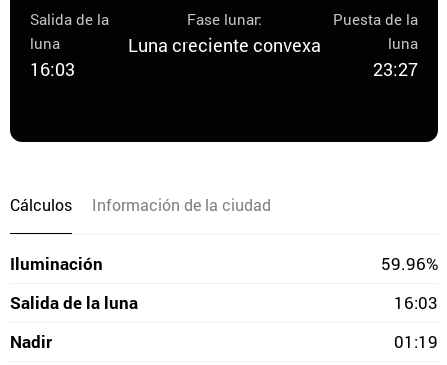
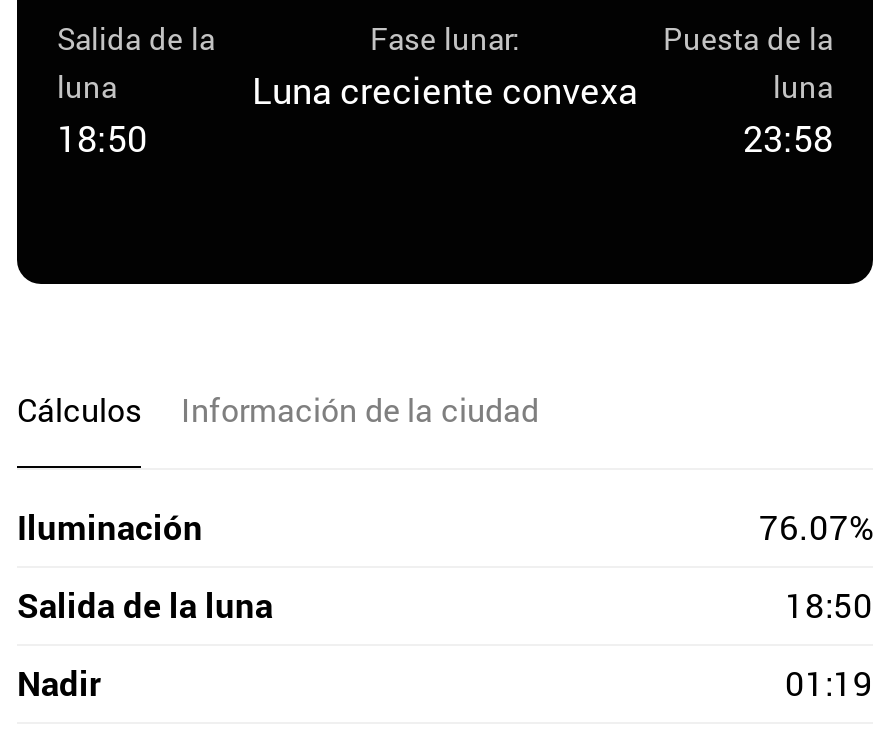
[30,57,75,81] 16:03 -> [57,114,147,162] 18:50
[373,57,418,81] 23:27 -> [743,114,833,162] 23:58
[381,252,438,275] 59.96% -> [759,504,873,550] 76.07%
[394,291,438,314] 16:03 -> [785,582,873,628] 18:50

